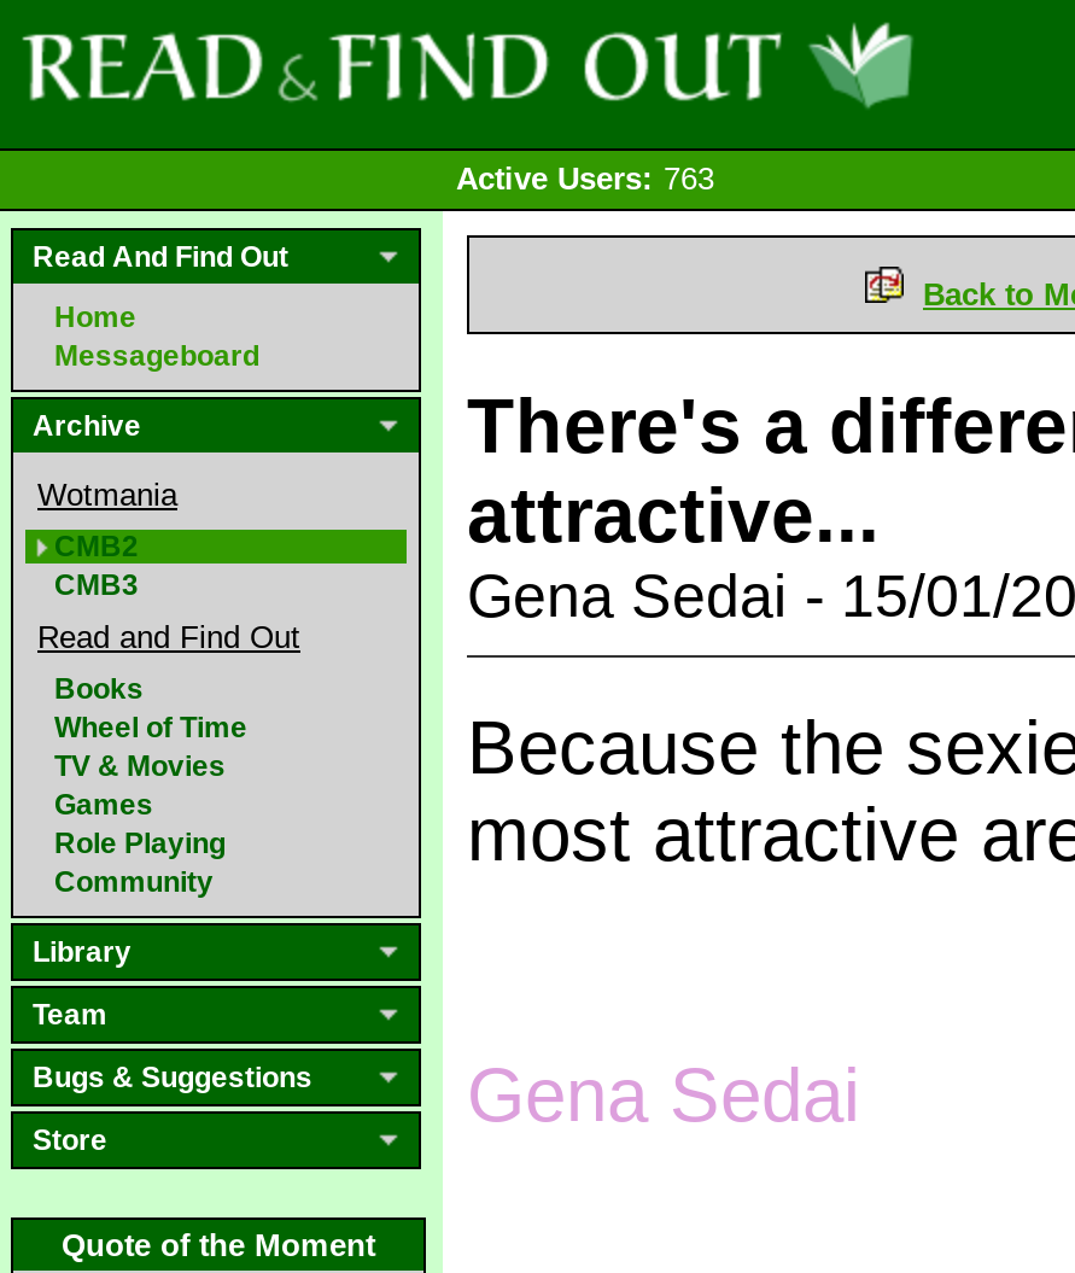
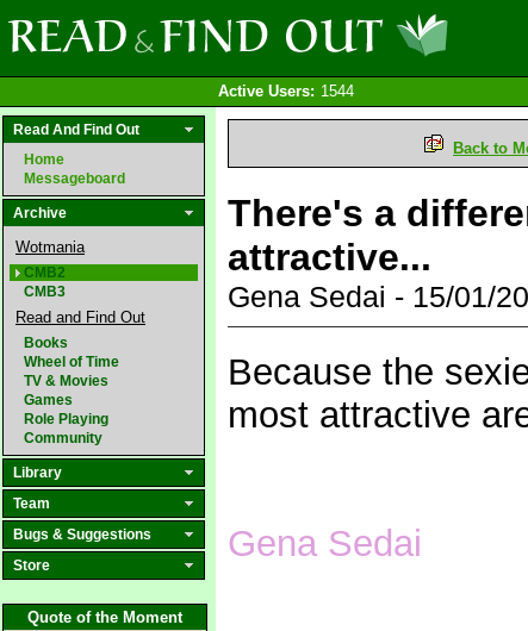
[456,160,714,197] Active Users: 763 -> [218,82,354,100] Active Users: 1544

